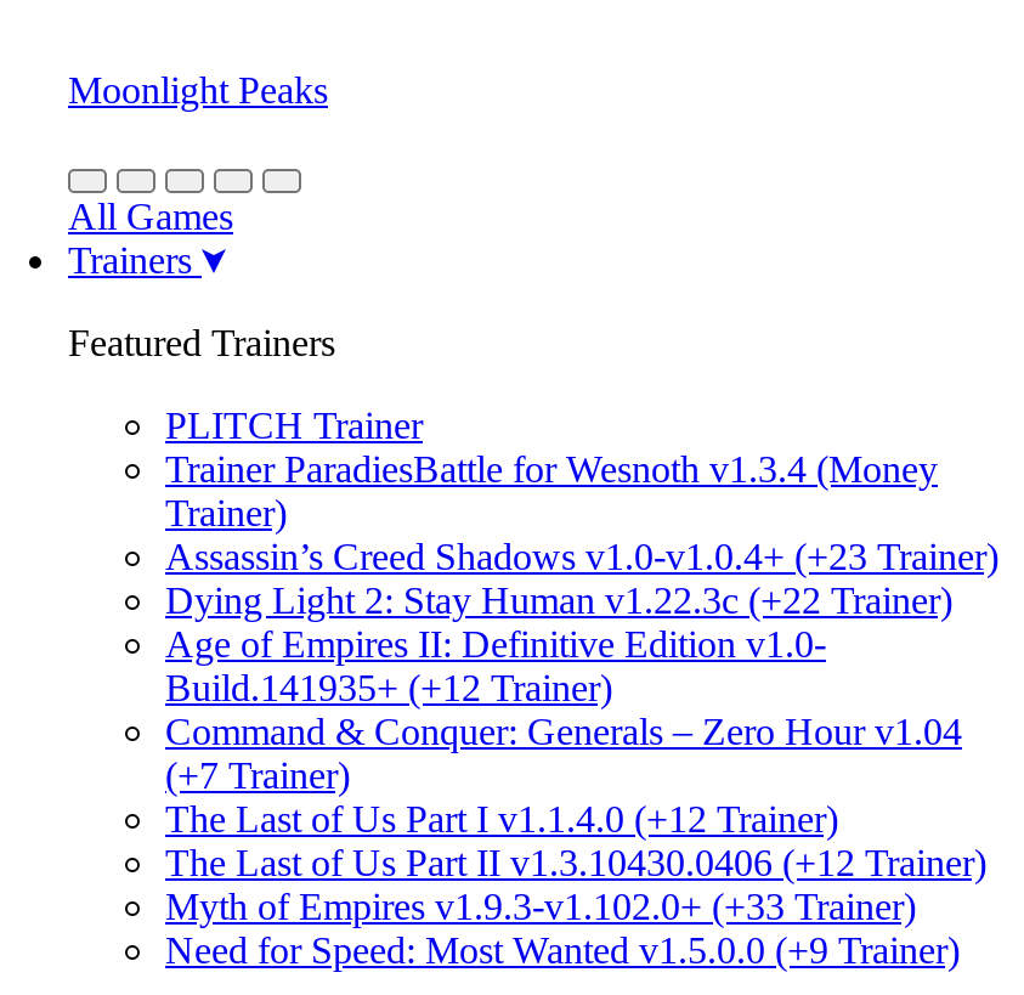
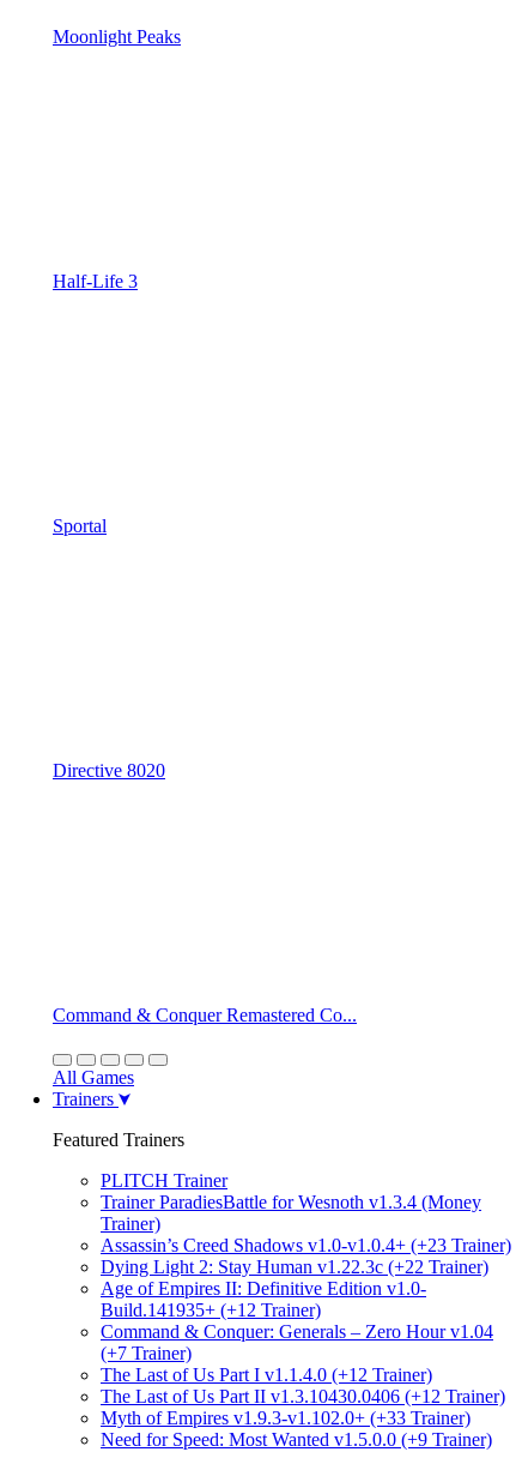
none -> [53,271,138,291] Half-Life 3
none -> [53,516,107,536] Sportal
none -> [53,760,165,781] Directive 8020
none -> [53,1005,357,1025] Command & Conquer Remastered Co...

